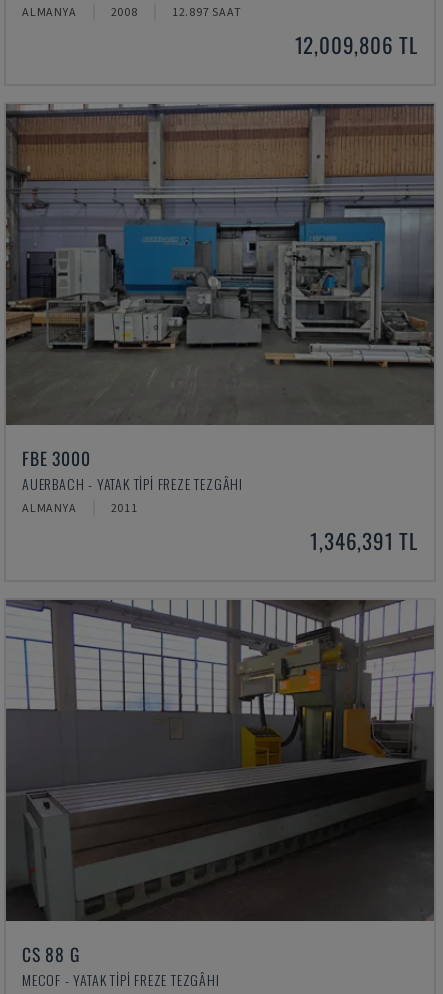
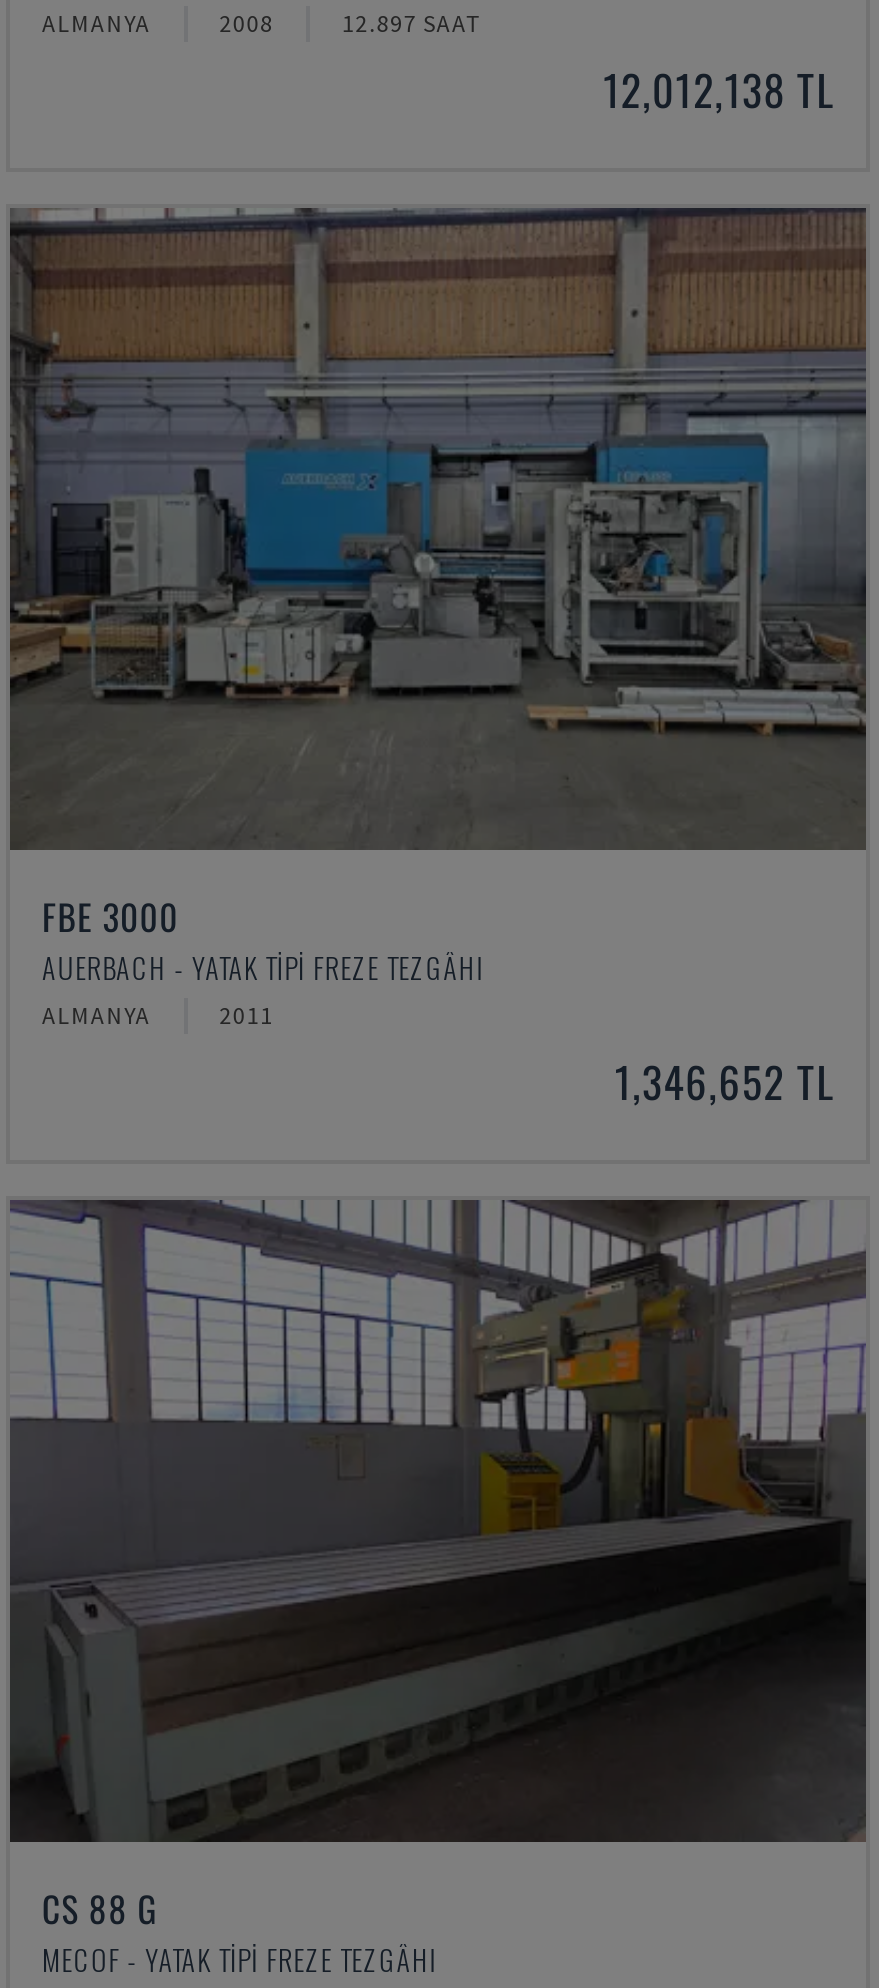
[295,29,418,60] 12,009,806 TL -> [603,58,834,120] 12,012,138 TL
[310,525,418,556] 1,346,391 TL -> [615,1050,834,1112] 1,346,652 TL

